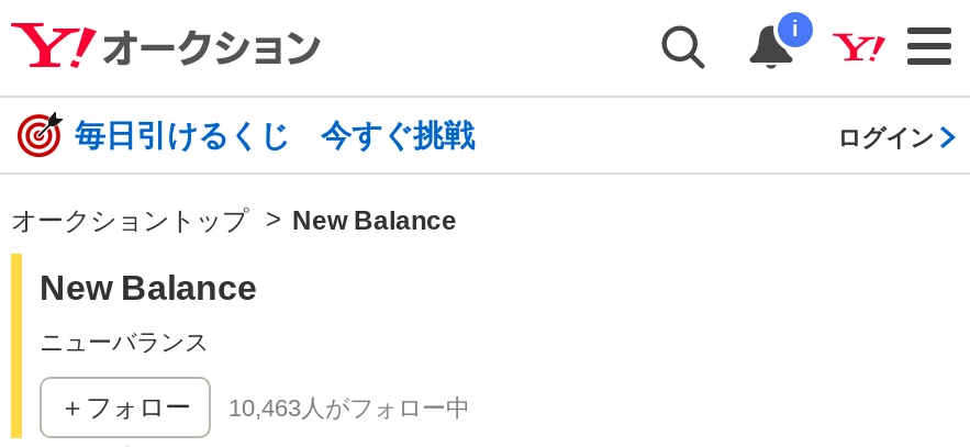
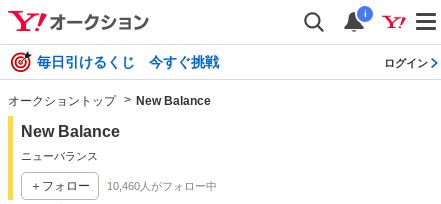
[228,394,470,421] 10,463人がフォロー中 -> [107,180,217,192] 10,460人がフォロー中

